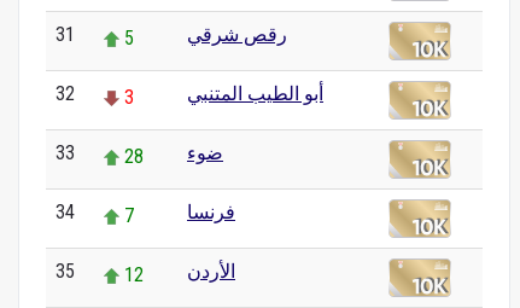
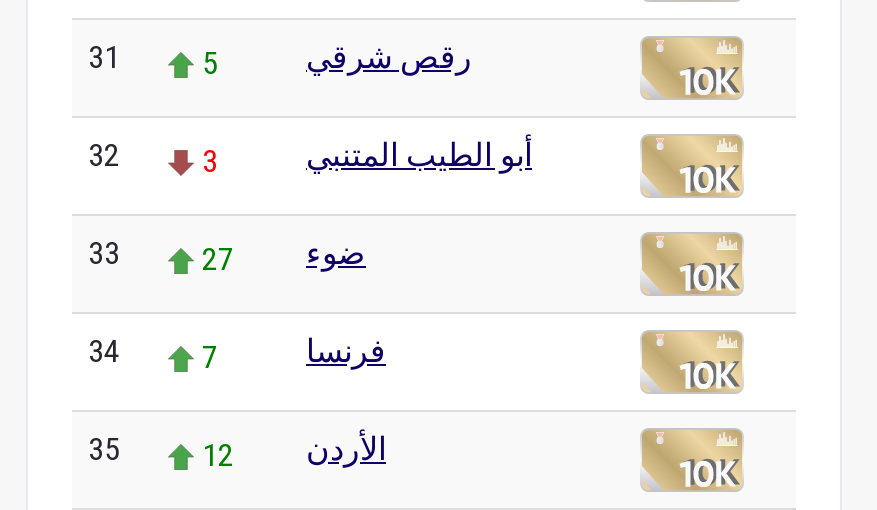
[55,141,223,168] ضوء 28 33 -> [88,234,366,278] ضوء 27 33

